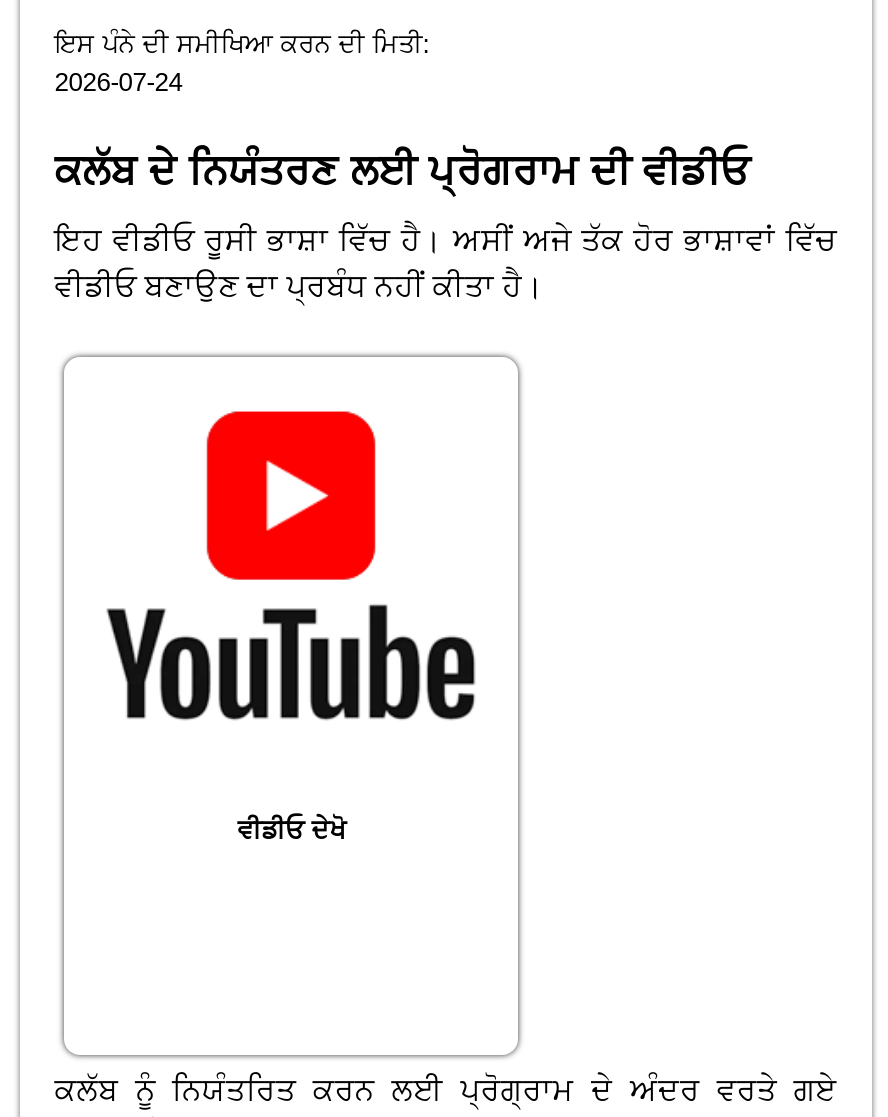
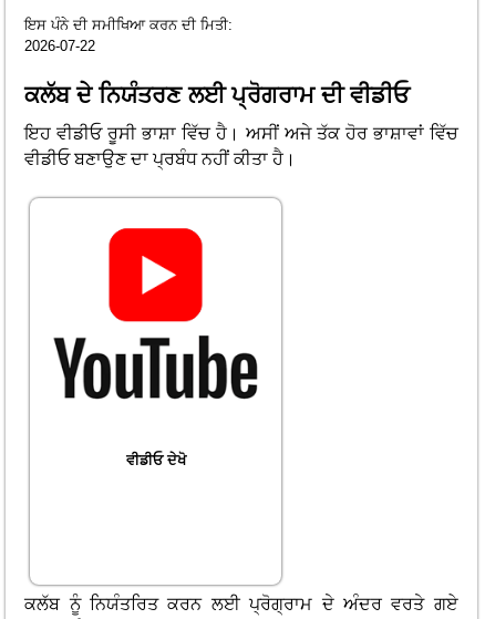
[54,67,182,97] 2026-07-24 -> [25,38,95,54] 2026-07-22

